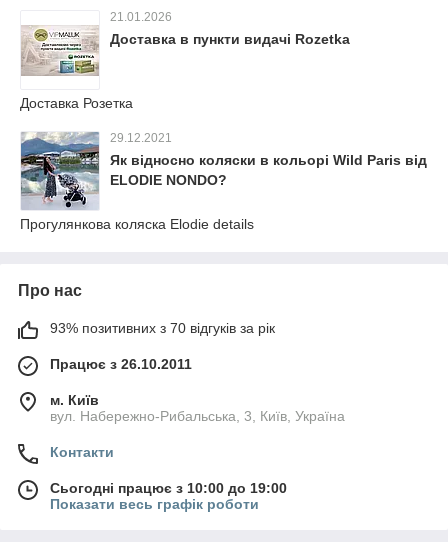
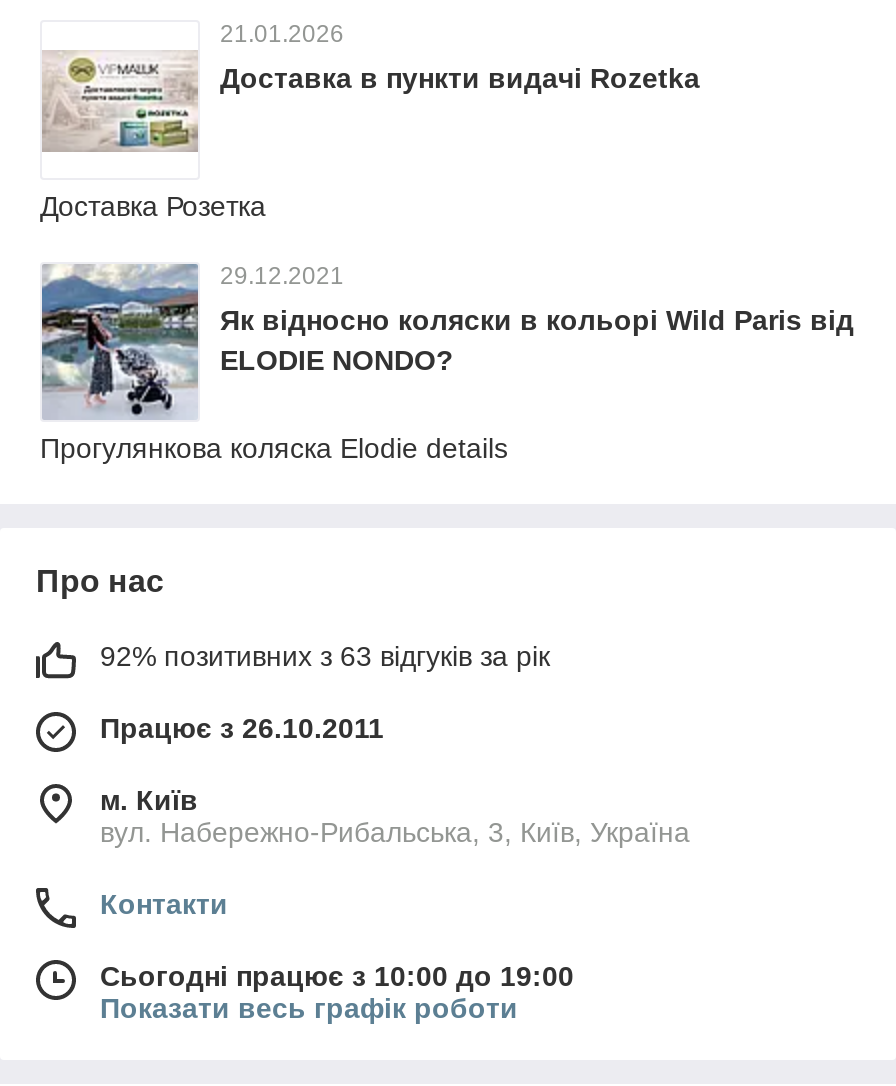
[50,320,275,336] 93% позитивних з 70 відгуків за рік -> [100,641,550,673] 92% позитивних з 63 відгуків за рік

